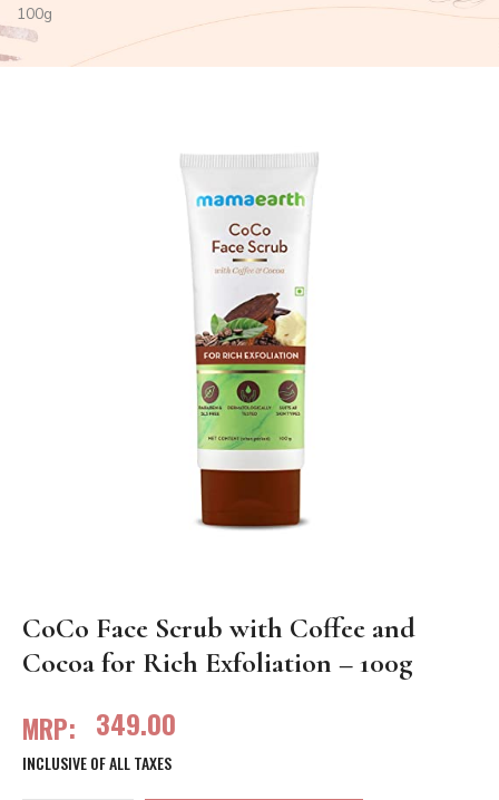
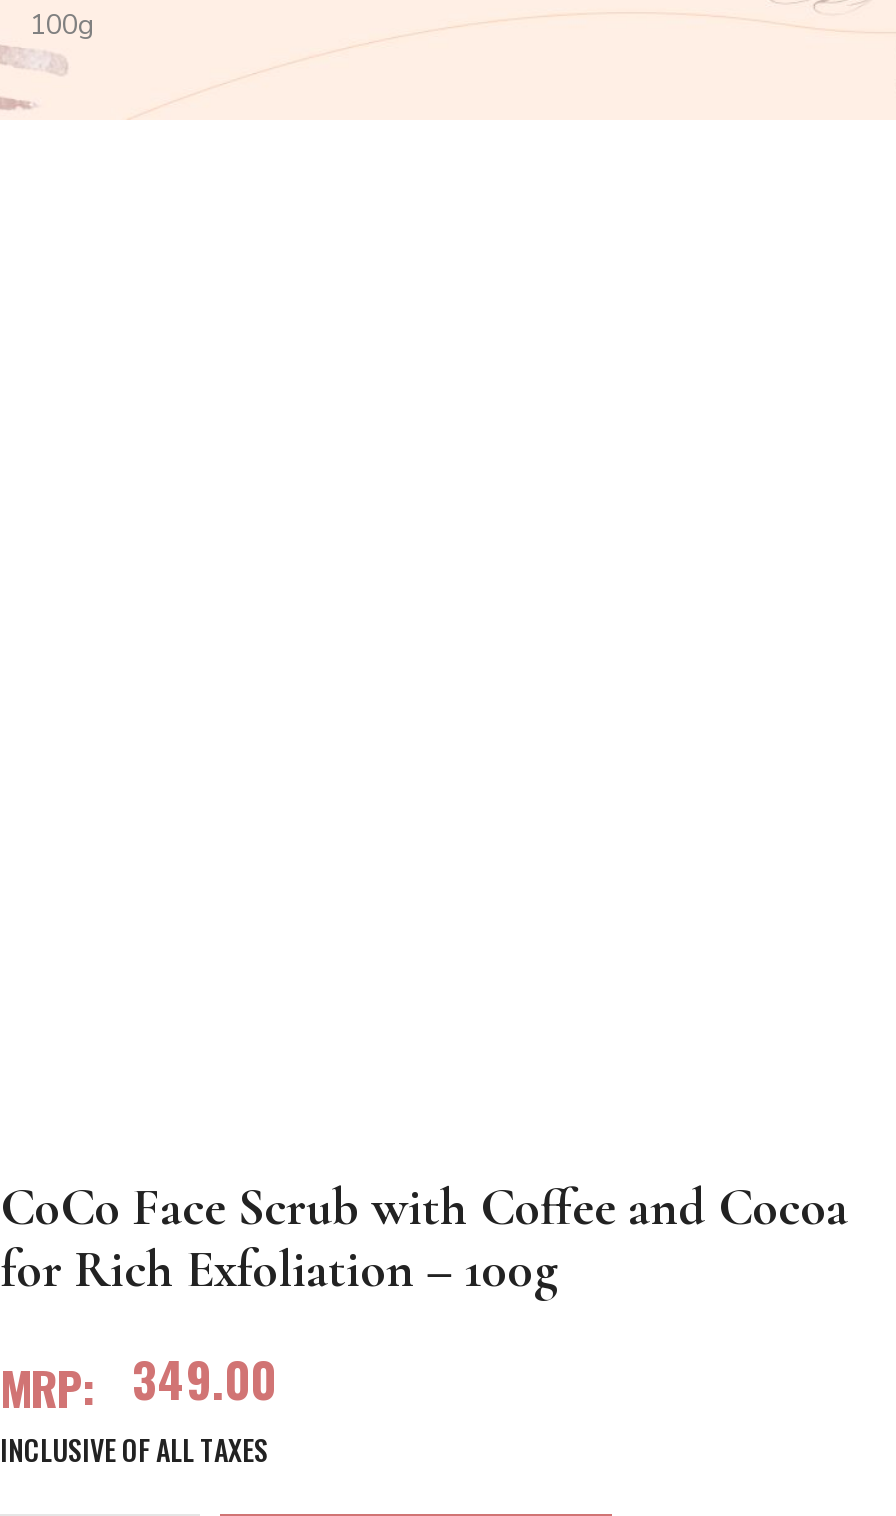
[180,155,319,530] [image] -> none

